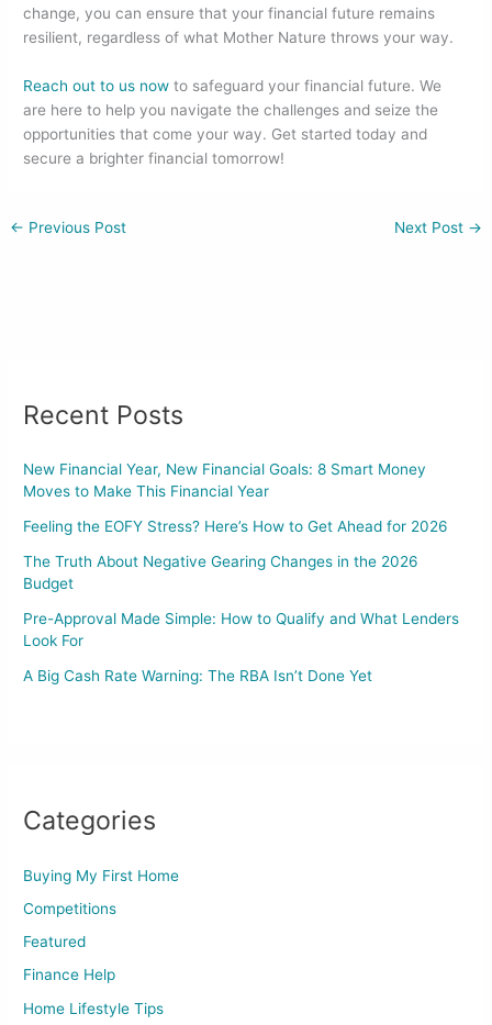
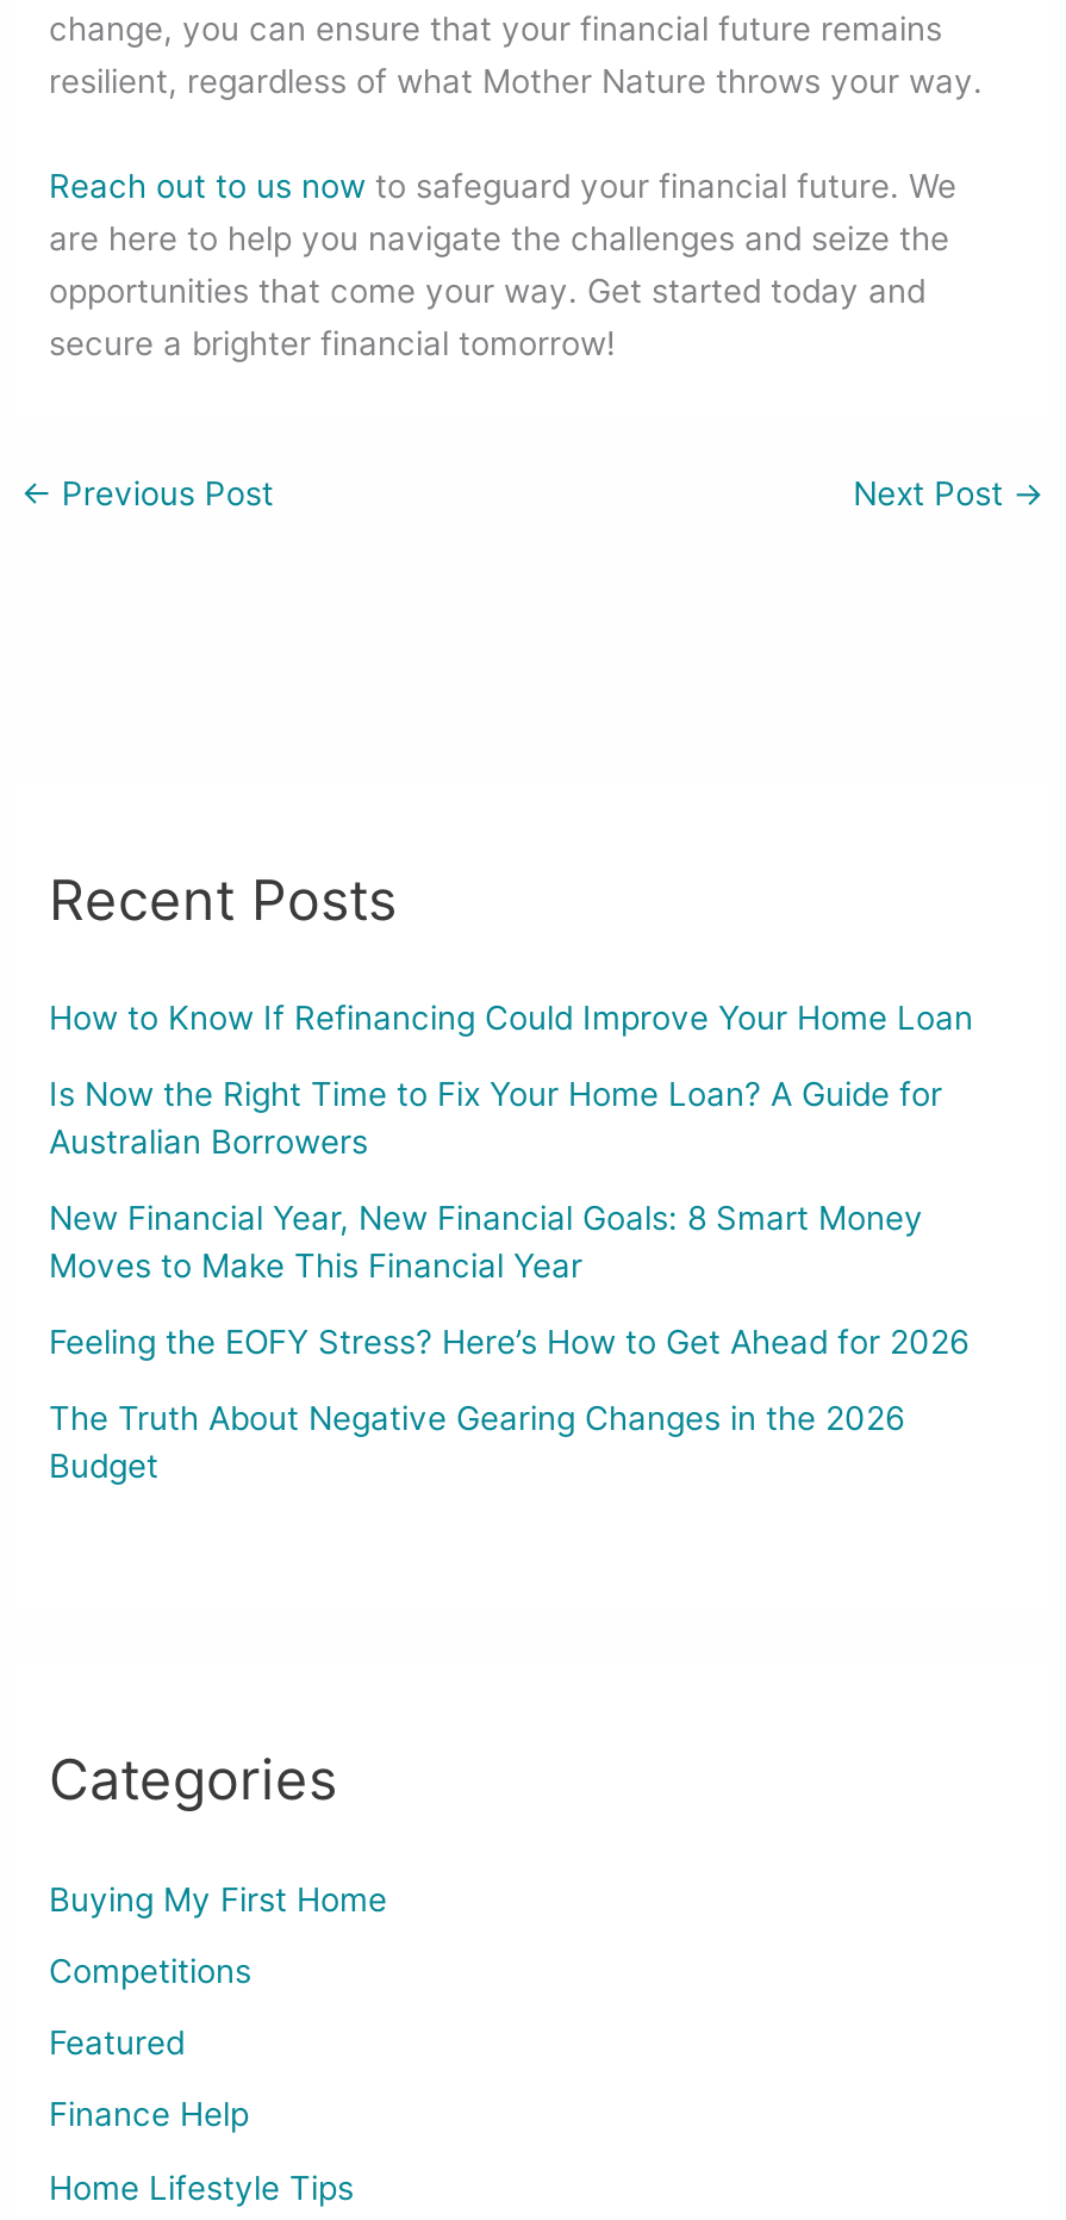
none -> [49,999,973,1161] How to Know If Refinancing Could Improve Your Home Loan | Is Now the Right Time to Fix Your Home Loan? A Guide for | Australian Borrowers
moved [23,461,448,592] -> [49,1199,971,1485]: New Financial Year, New Financial Goals: 8 Smart Money | Moves to Make This Financial Year | Feeling the EOFY Stress? Here’s How to Get Ahead for 2026 | The Truth About Negative Gearing Changes in the 2026 | Budget
[23,610,459,685] Pre-Approval Made Simple: How to Qualify and What Lenders | Look For | A Big Cash Rate Warning: The RBA Isn’t Done Yet -> none

